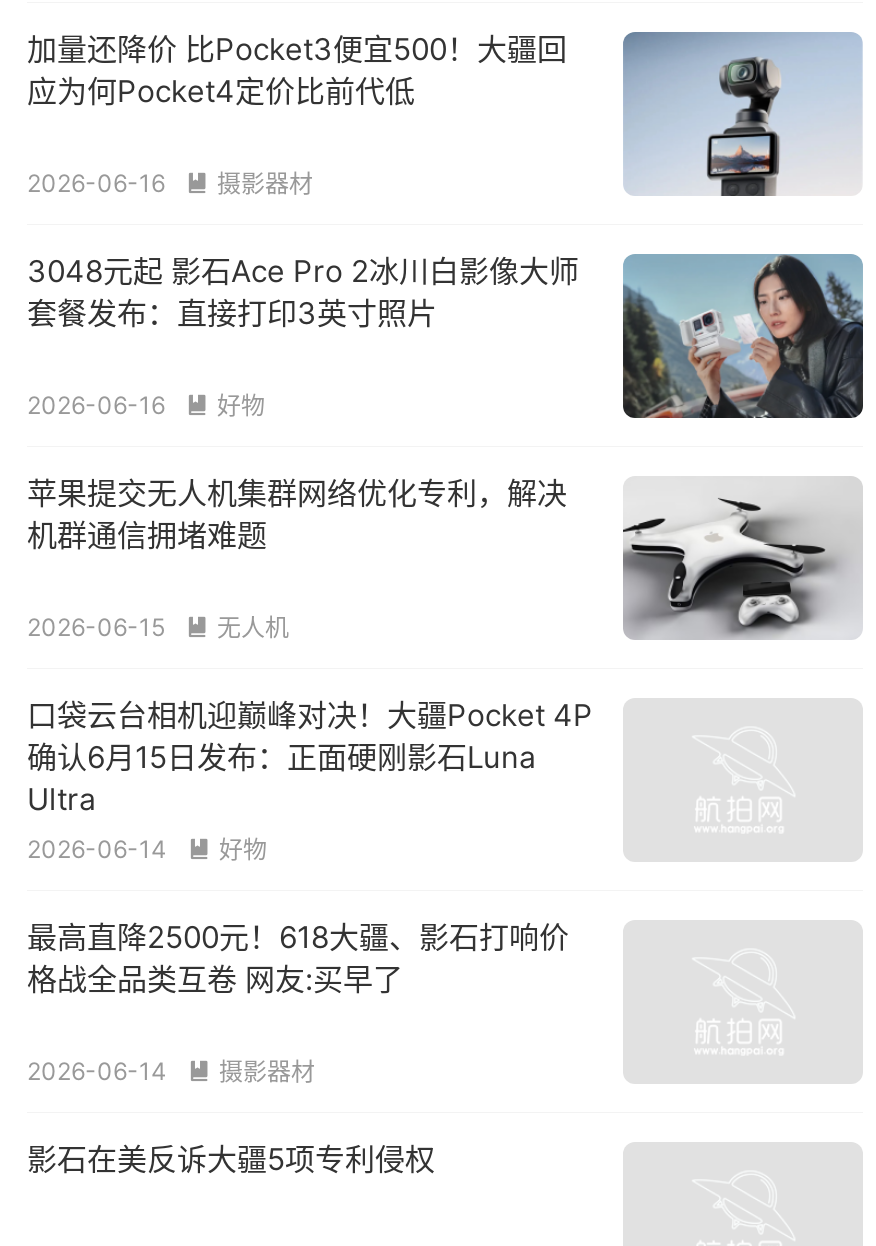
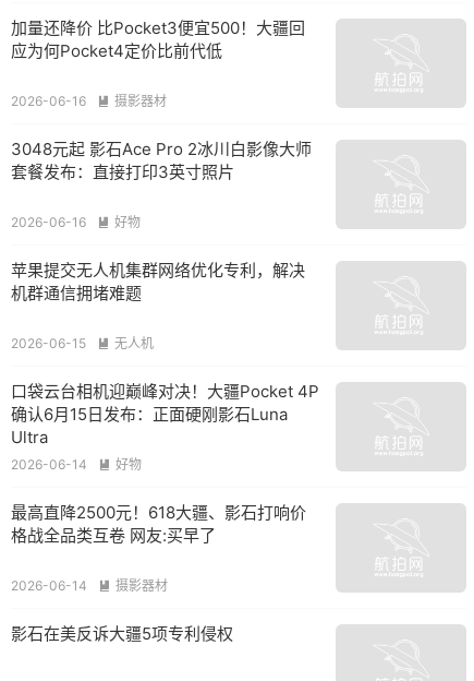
[623,32,861,198] [image] -> none
[621,254,865,420] [image] -> none
[623,498,851,638] [image] -> none

